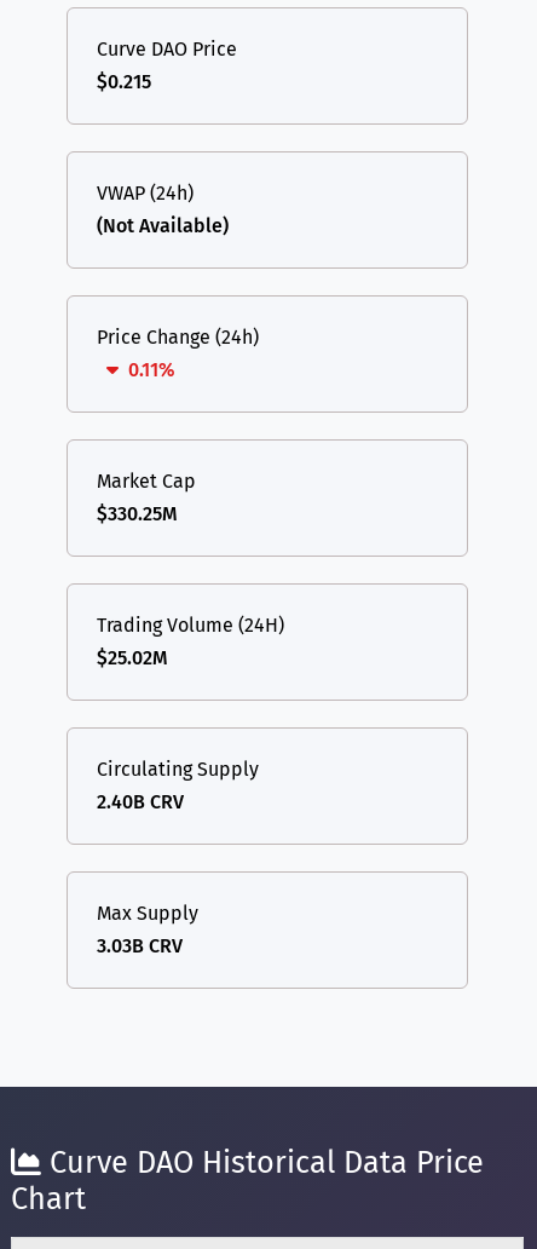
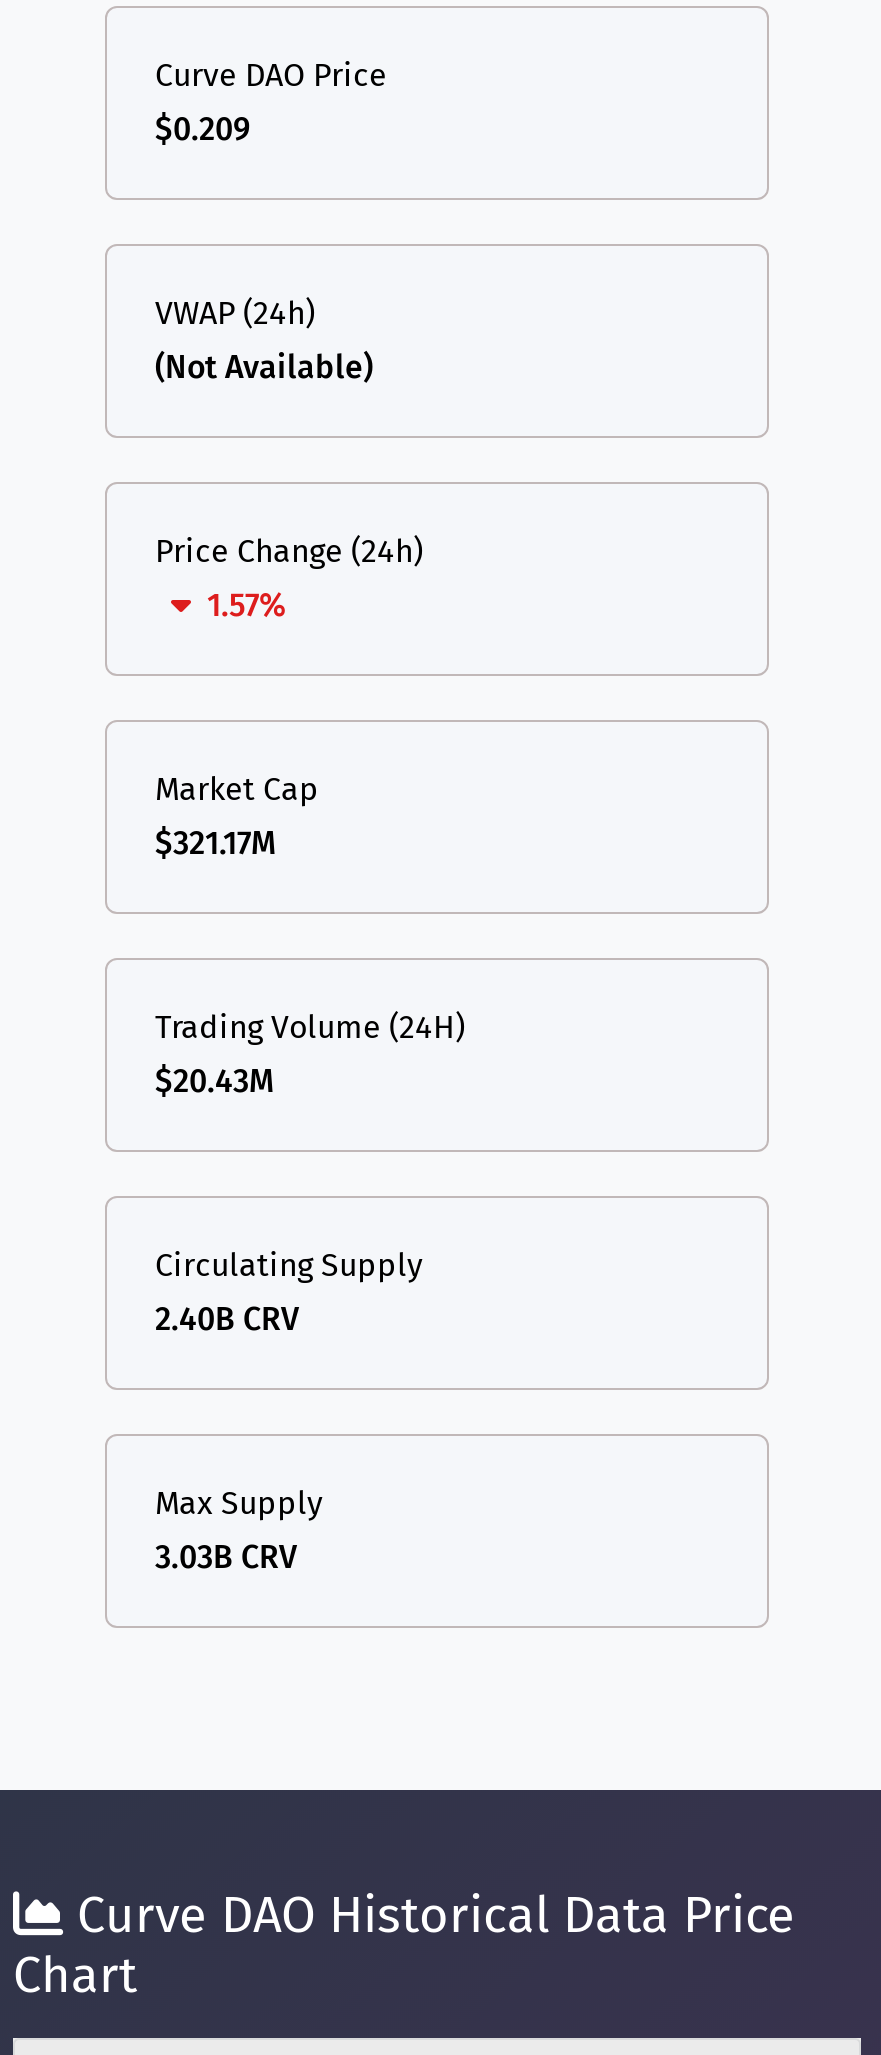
[97,70,151,93] $0.215 -> [155,109,251,147] $0.209
[128,358,175,381] 0.11% -> [207,585,287,623] 1.57%
[97,502,178,525] $330.25M -> [155,823,277,861] $321.17M
[97,646,168,669] $25.02M -> [155,1061,275,1099] $20.43M

